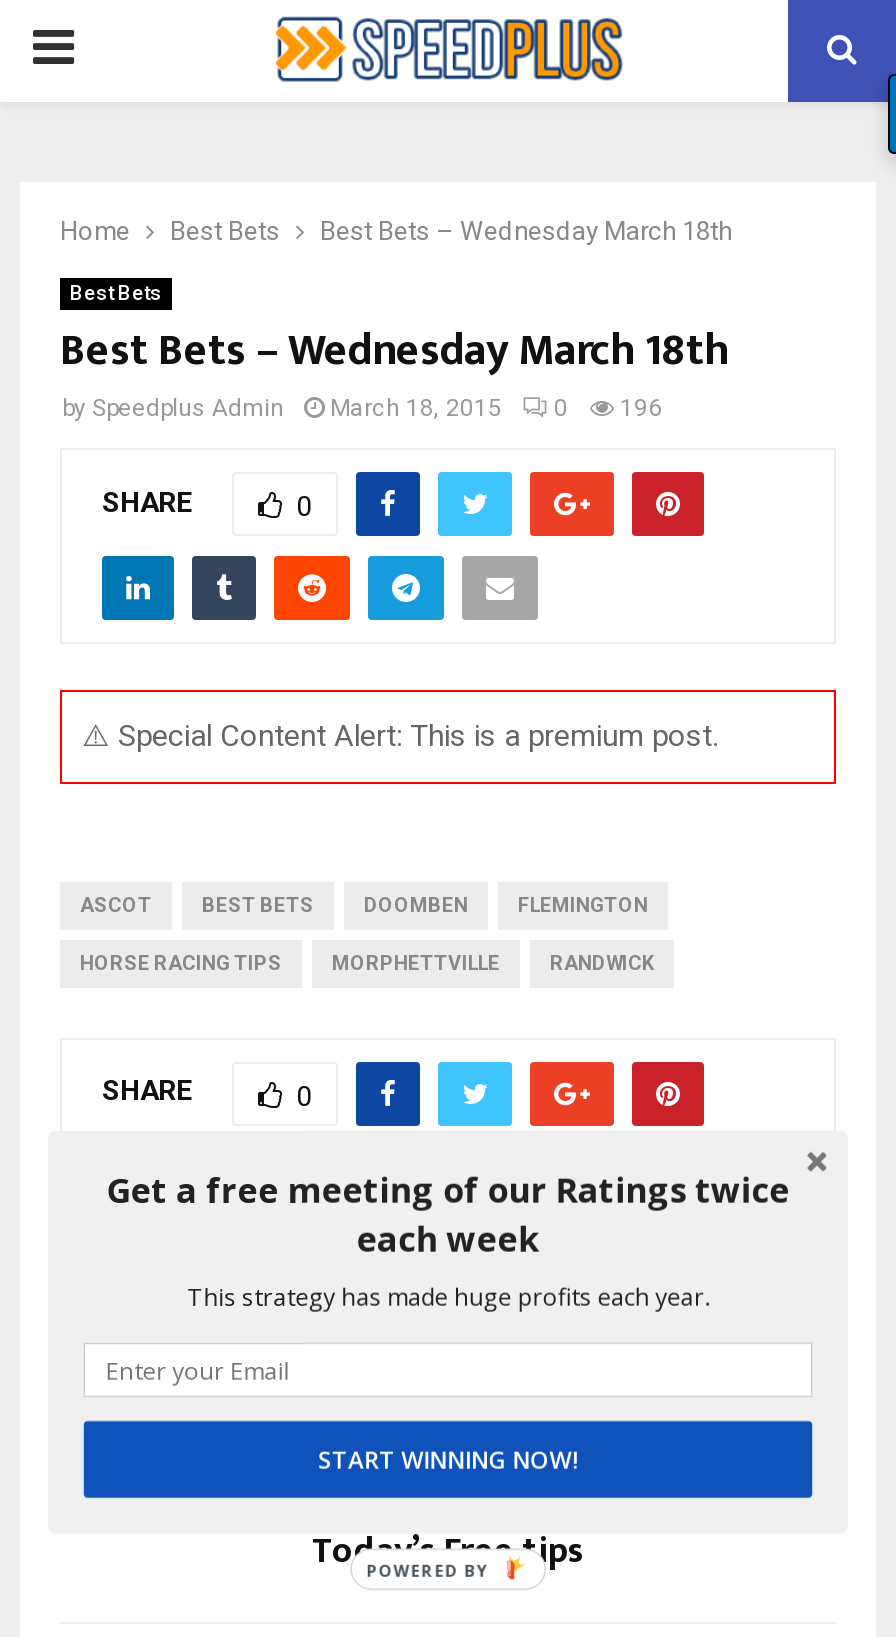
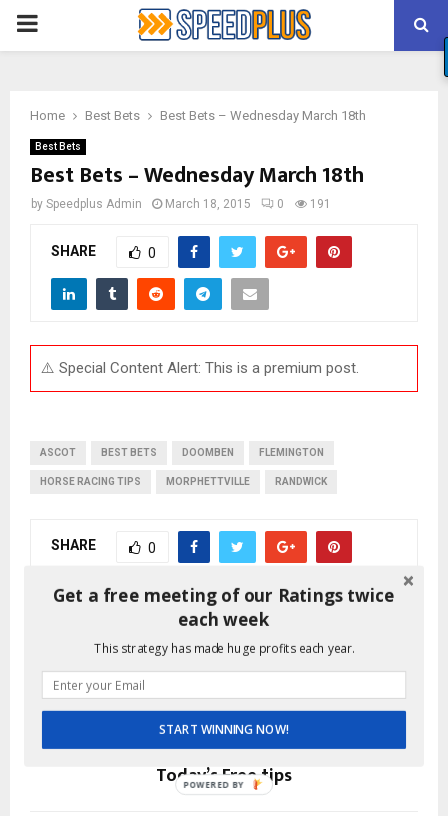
[62,394,662,422] by Speedplus Admin March 18, 2015 0 196 -> [31,197,331,211] by Speedplus Admin March 18, 2015 0 191

